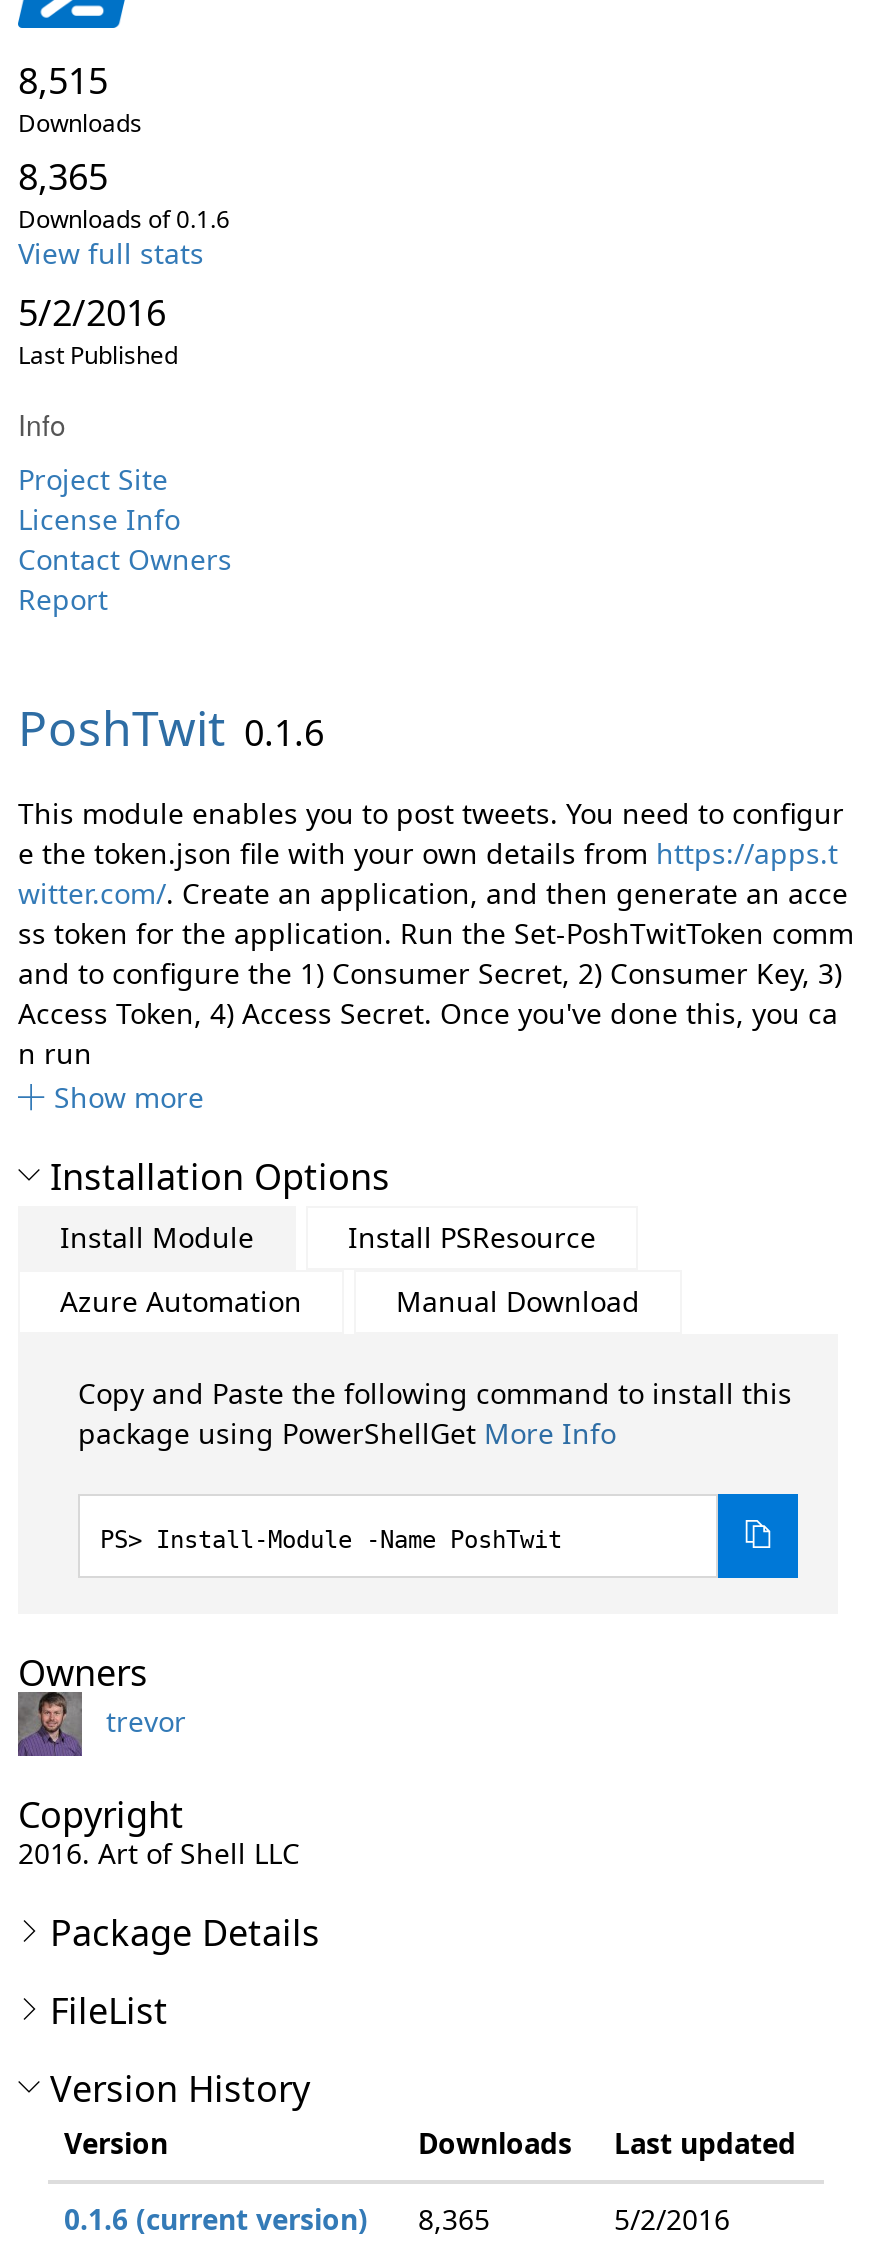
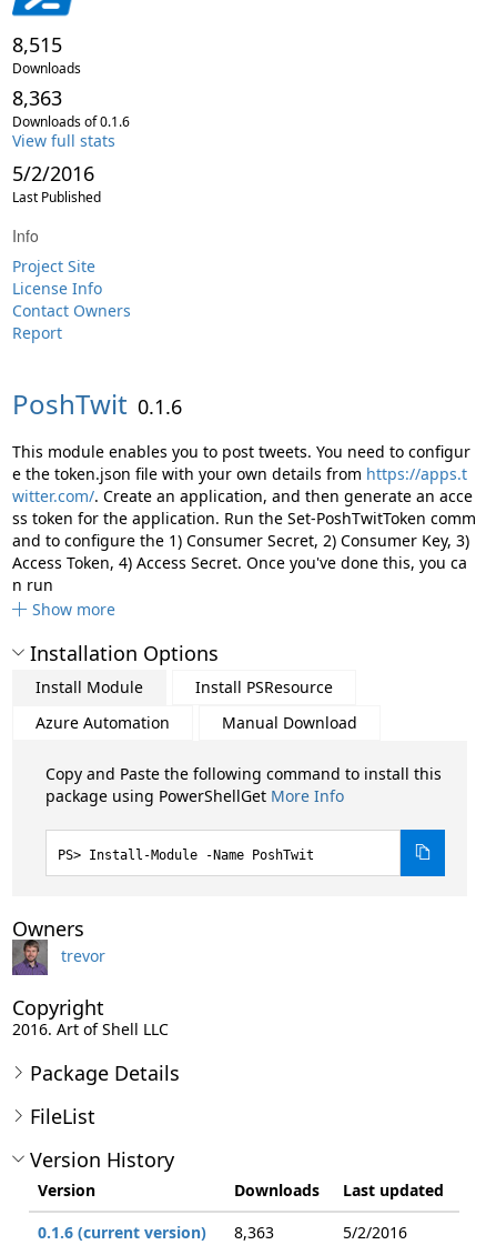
[18,152,108,200] 8,365 -> [12,84,62,111] 8,363
[64,2200,490,2238] 0.1.6 (current version) 8,365 -> [38,1222,274,1243] 0.1.6 (current version) 8,363

